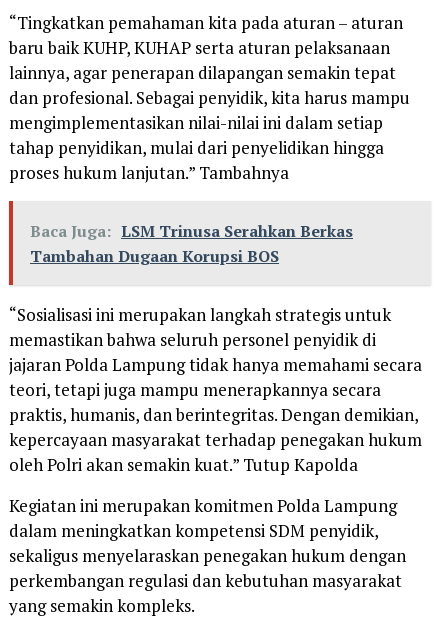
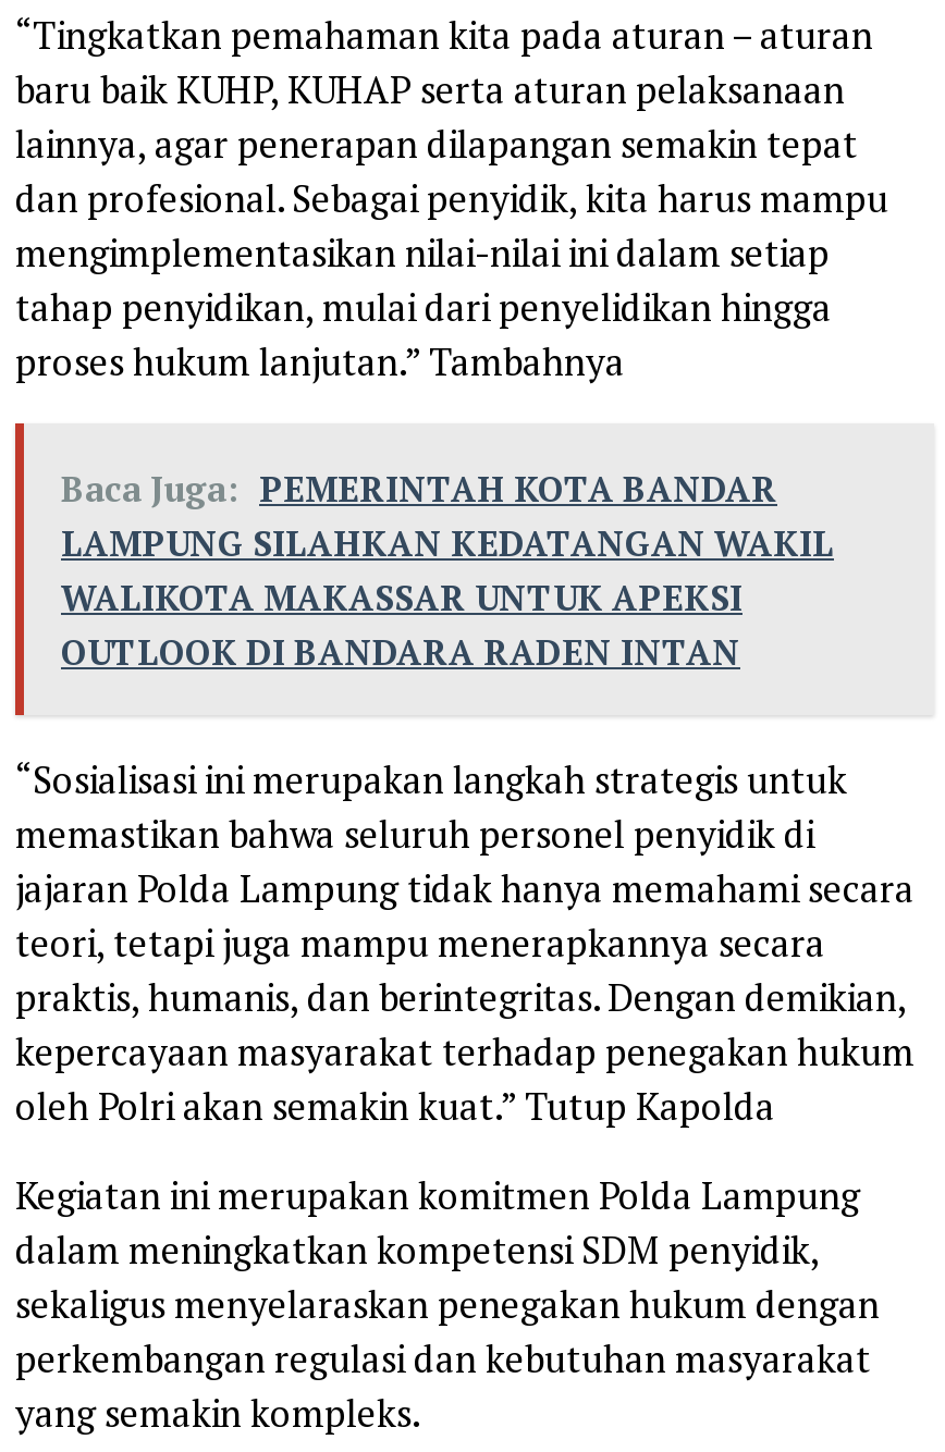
[30,220,353,267] Baca Juga: LSM Trinusa Serahkan Berkas | Tambahan Dugaan Korupsi BOS -> [61,465,834,676] Baca Juga: PEMERINTAH KOTA BANDAR | LAMPUNG SILAHKAN KEDATANGAN WAKIL | WALIKOTA MAKASSAR UNTUK APEKSI | OUTLOOK DI BANDARA RADEN INTAN

